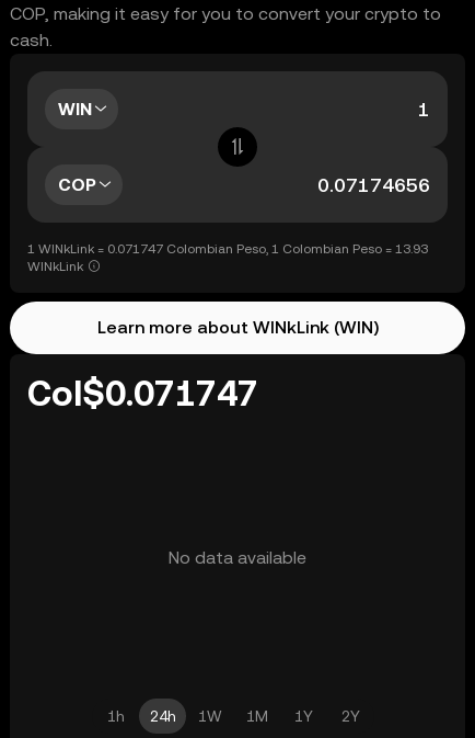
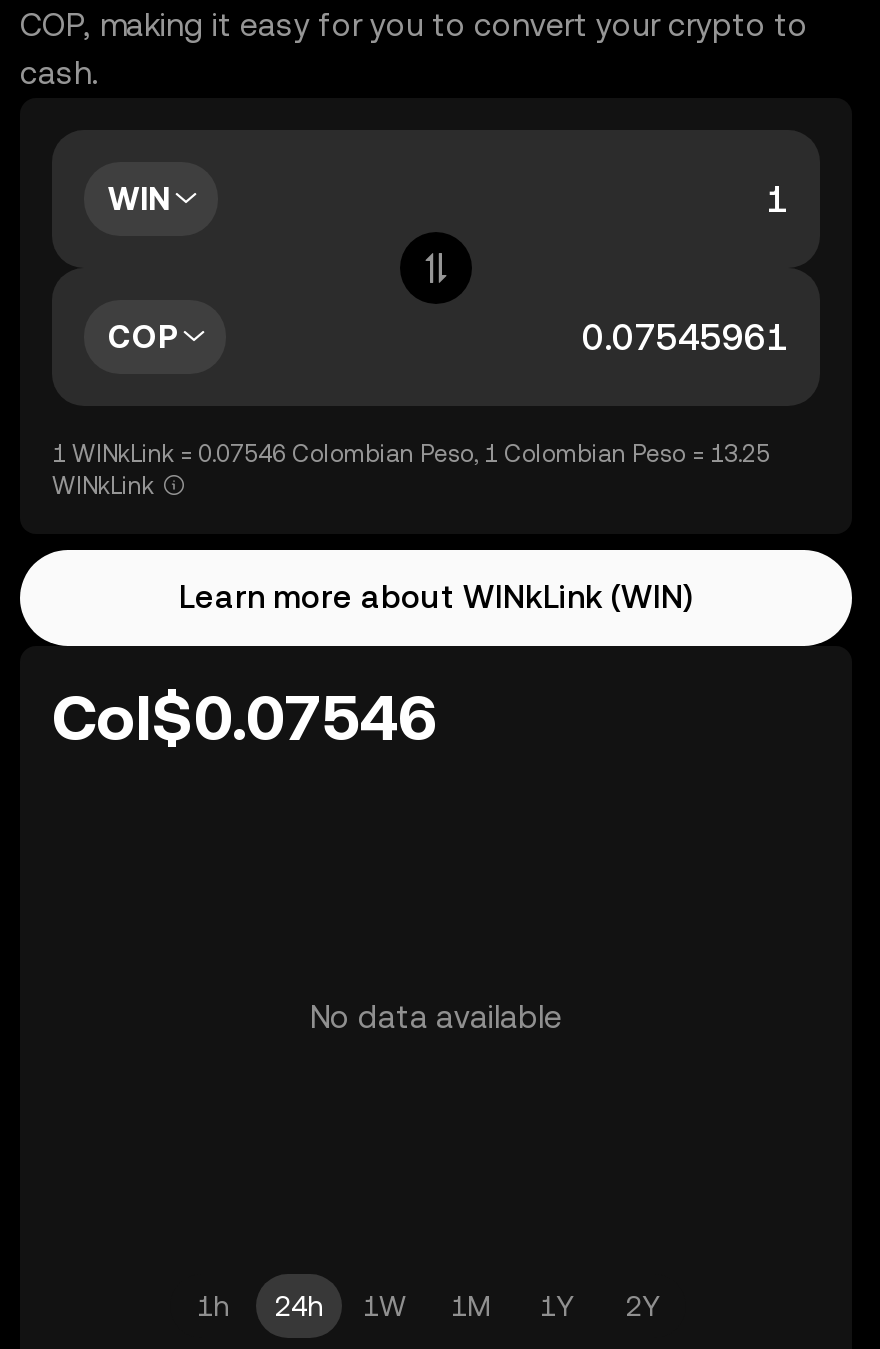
[27,241,428,257] 1 WINkLink = 0.071747 Colombian Peso, 1 Colombian Peso = 13.93 -> [52,440,770,468] 1 WINkLink = 0.07546 Colombian Peso, 1 Colombian Peso = 13.25
[27,373,258,413] Col$0.071747 -> [52,680,436,754] Col$0.07546

